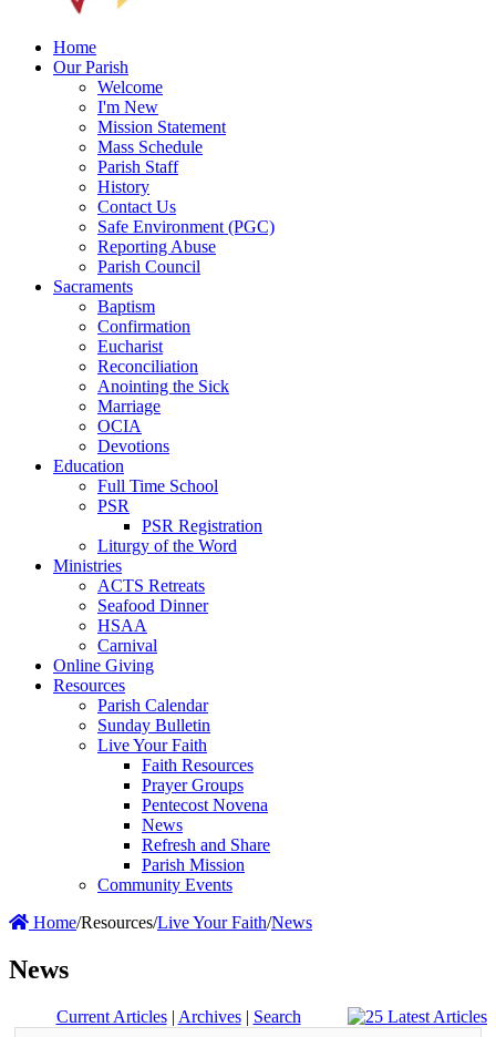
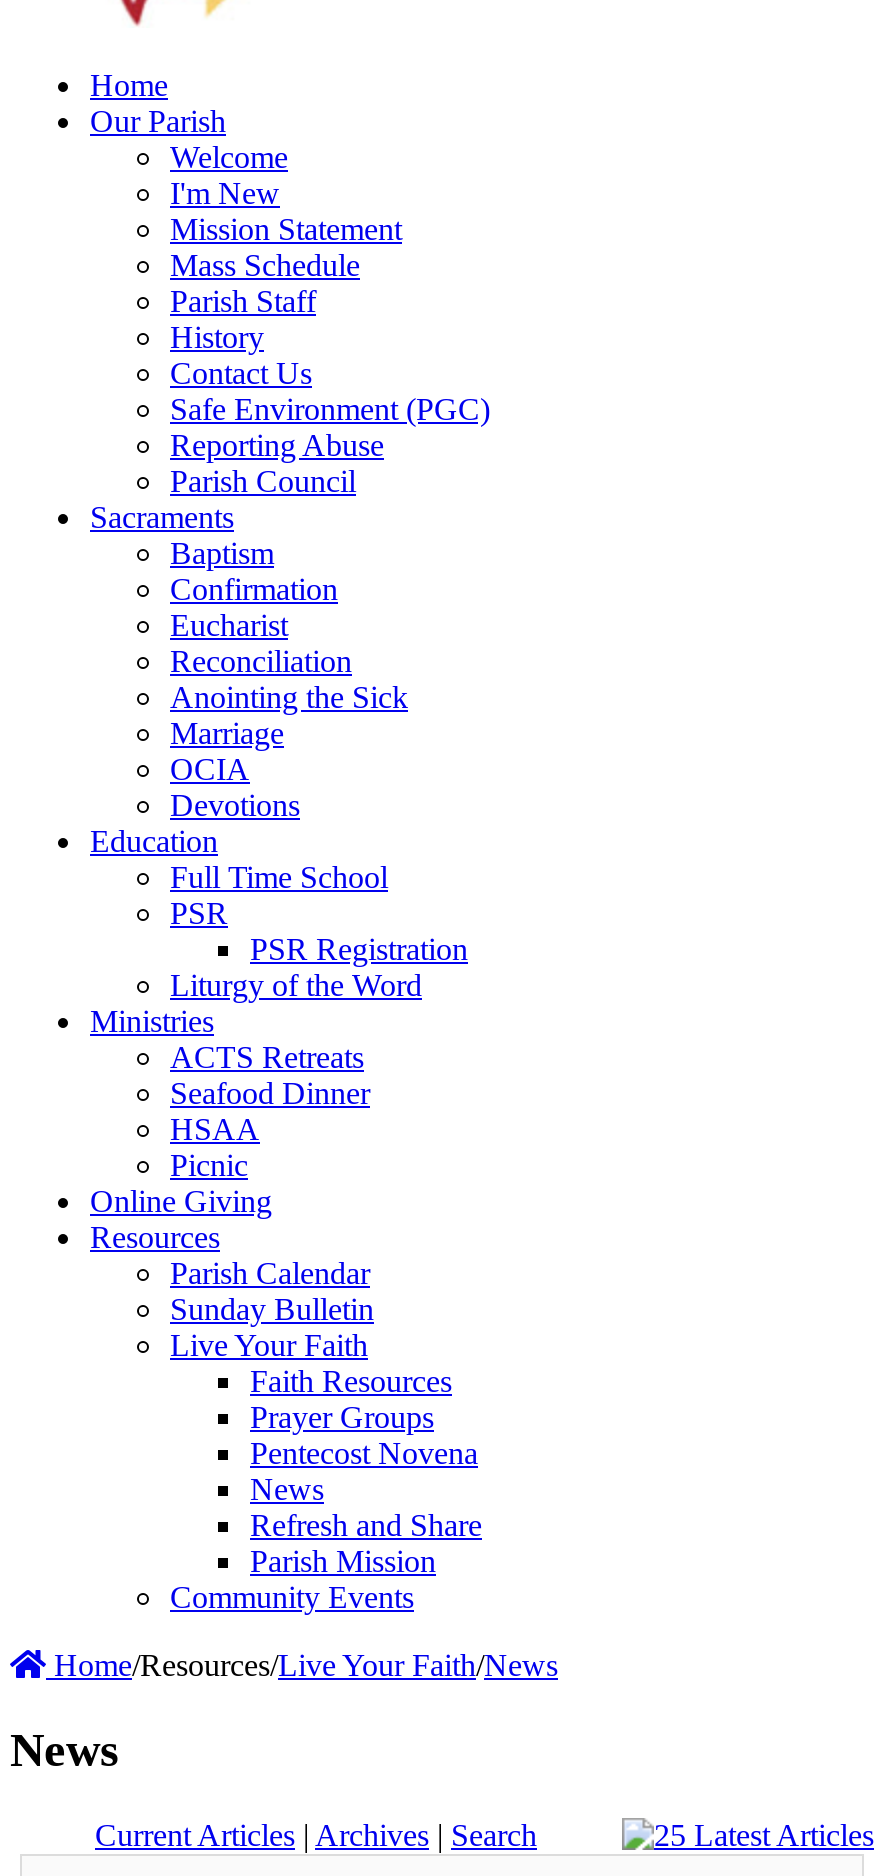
[97,636,157,655] Carnival -> [170,1148,248,1182] Picnic

